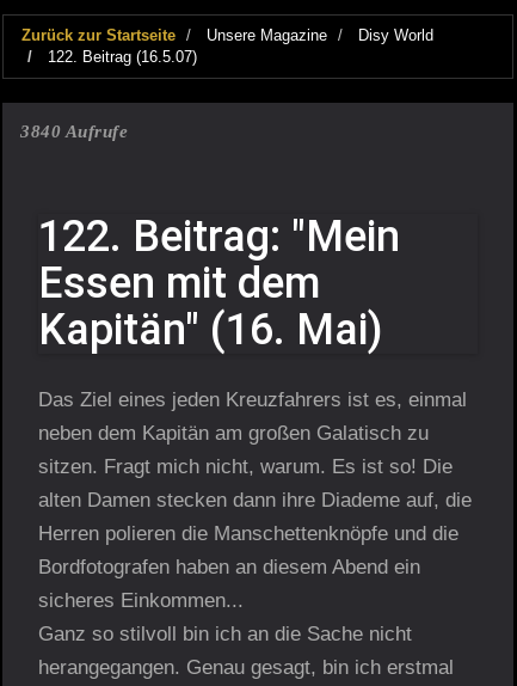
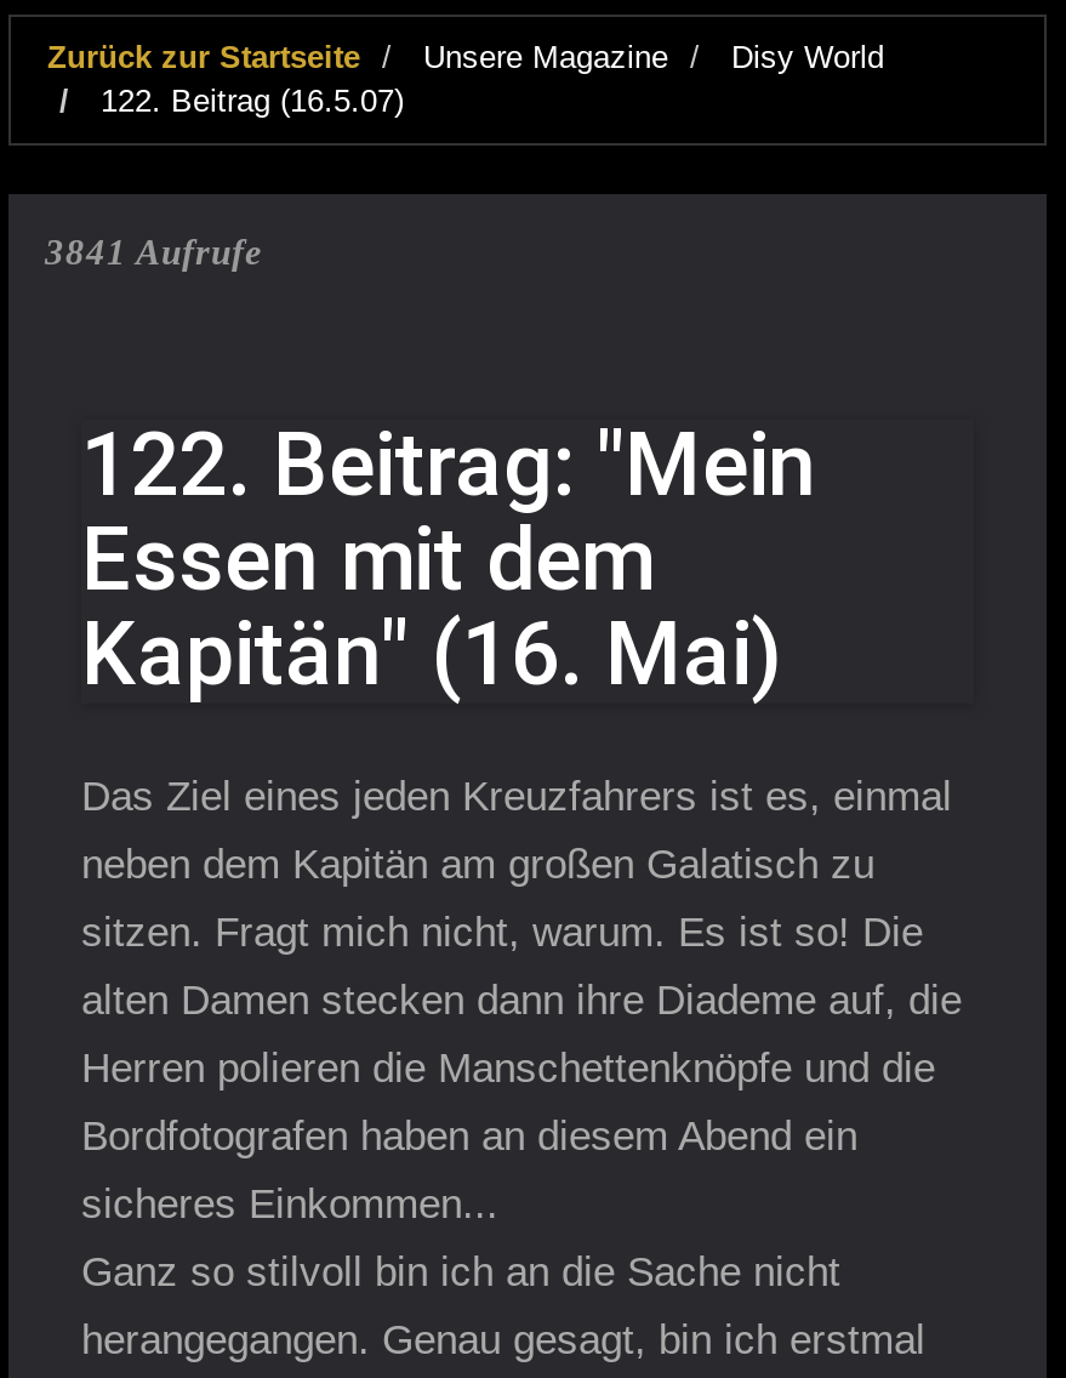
[20,121,128,140] 3840 Aufrufe -> [45,232,263,271] 3841 Aufrufe

